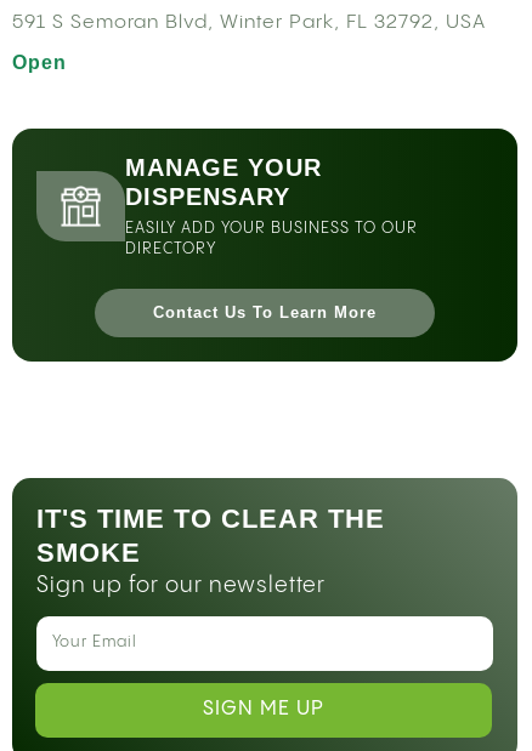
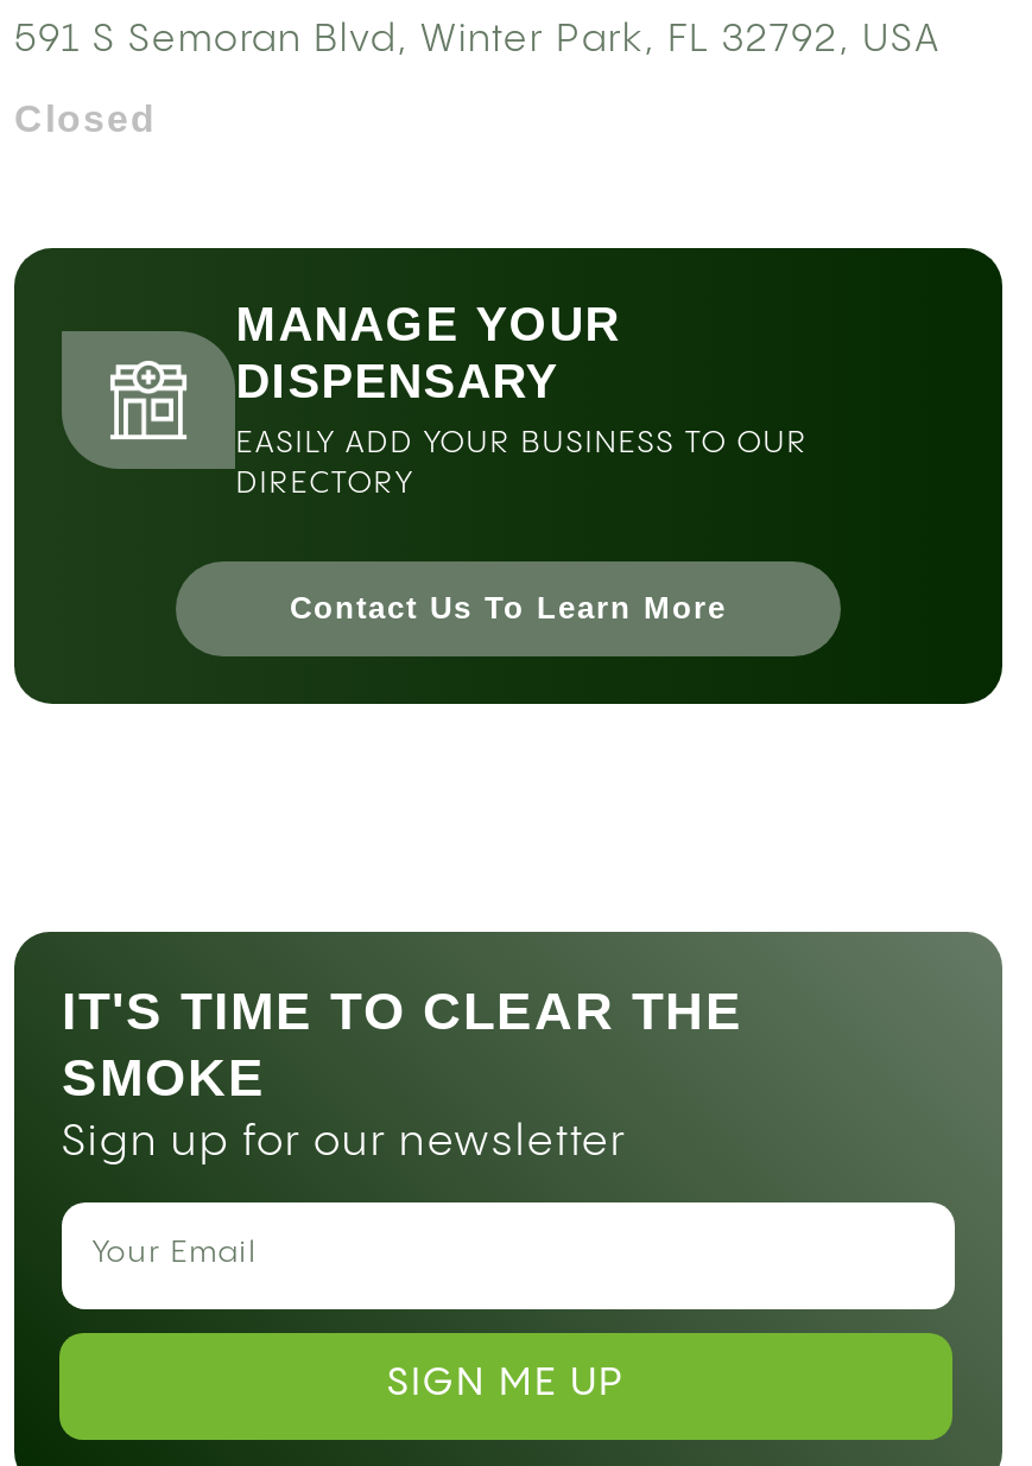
[12,52,67,73] Open -> [14,99,157,139] Closed

